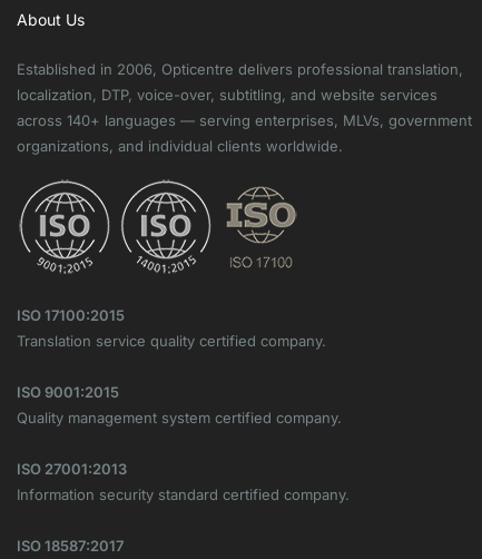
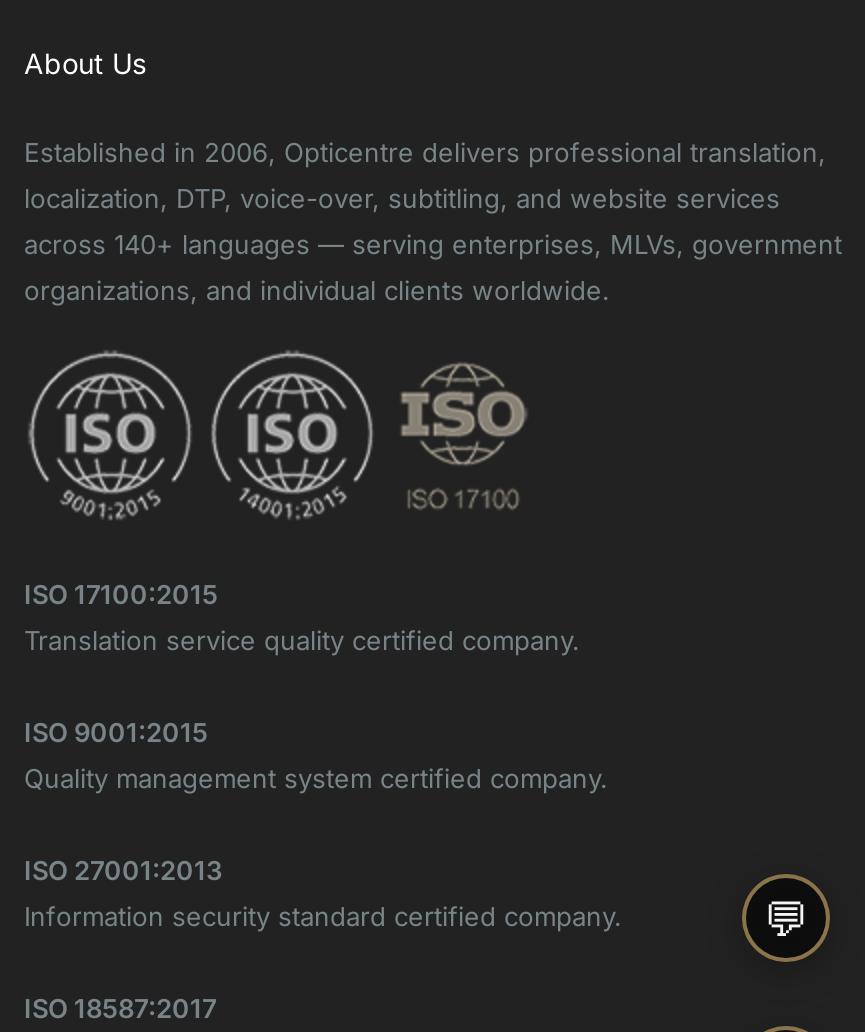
none -> [740,872,832,964] [image]

